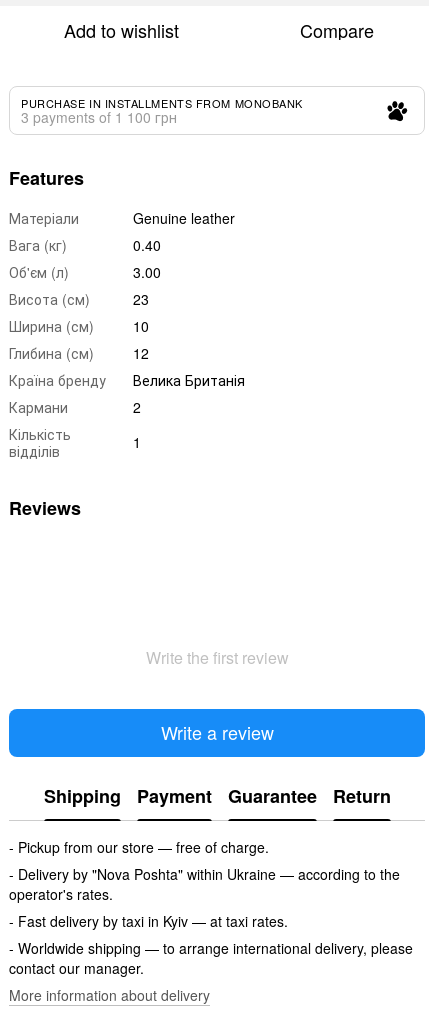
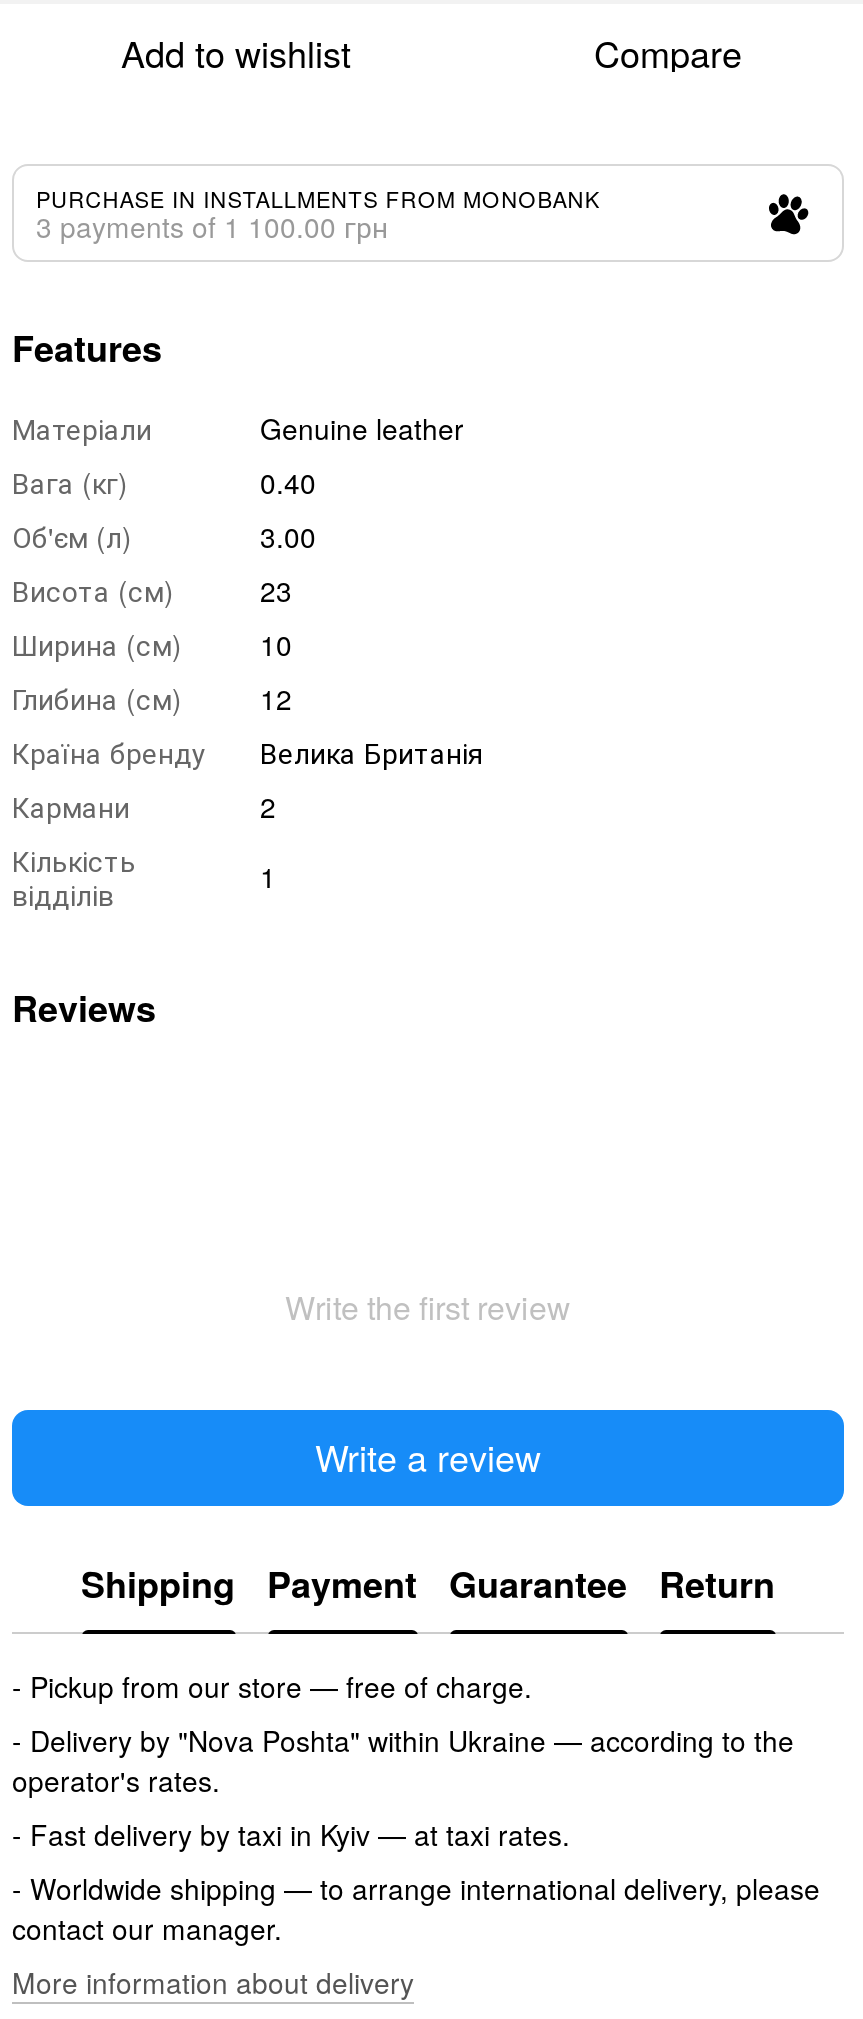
[21,107,177,127] 3 payments of 1 100 грн -> [36,205,388,245] 3 payments of 1 100.00 грн

